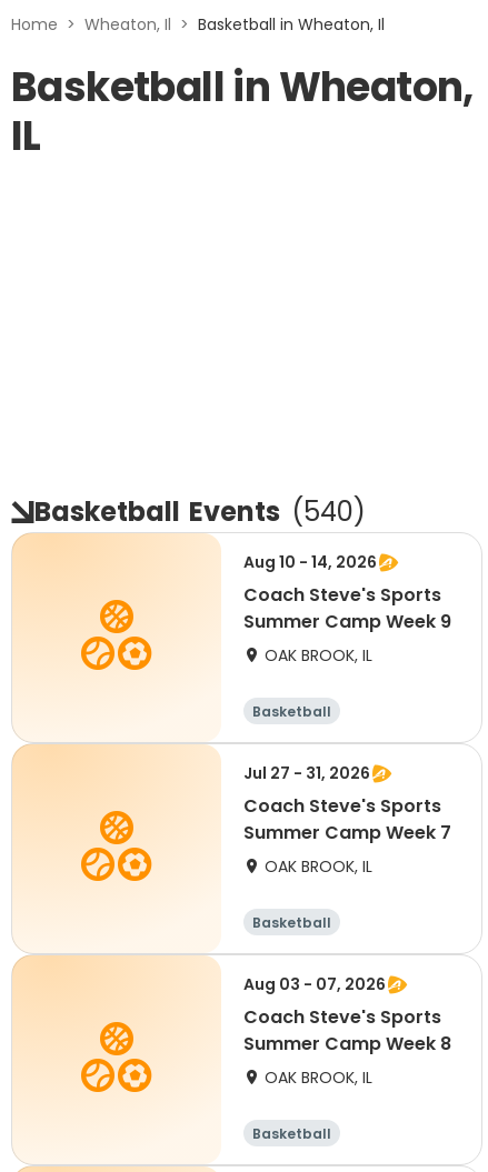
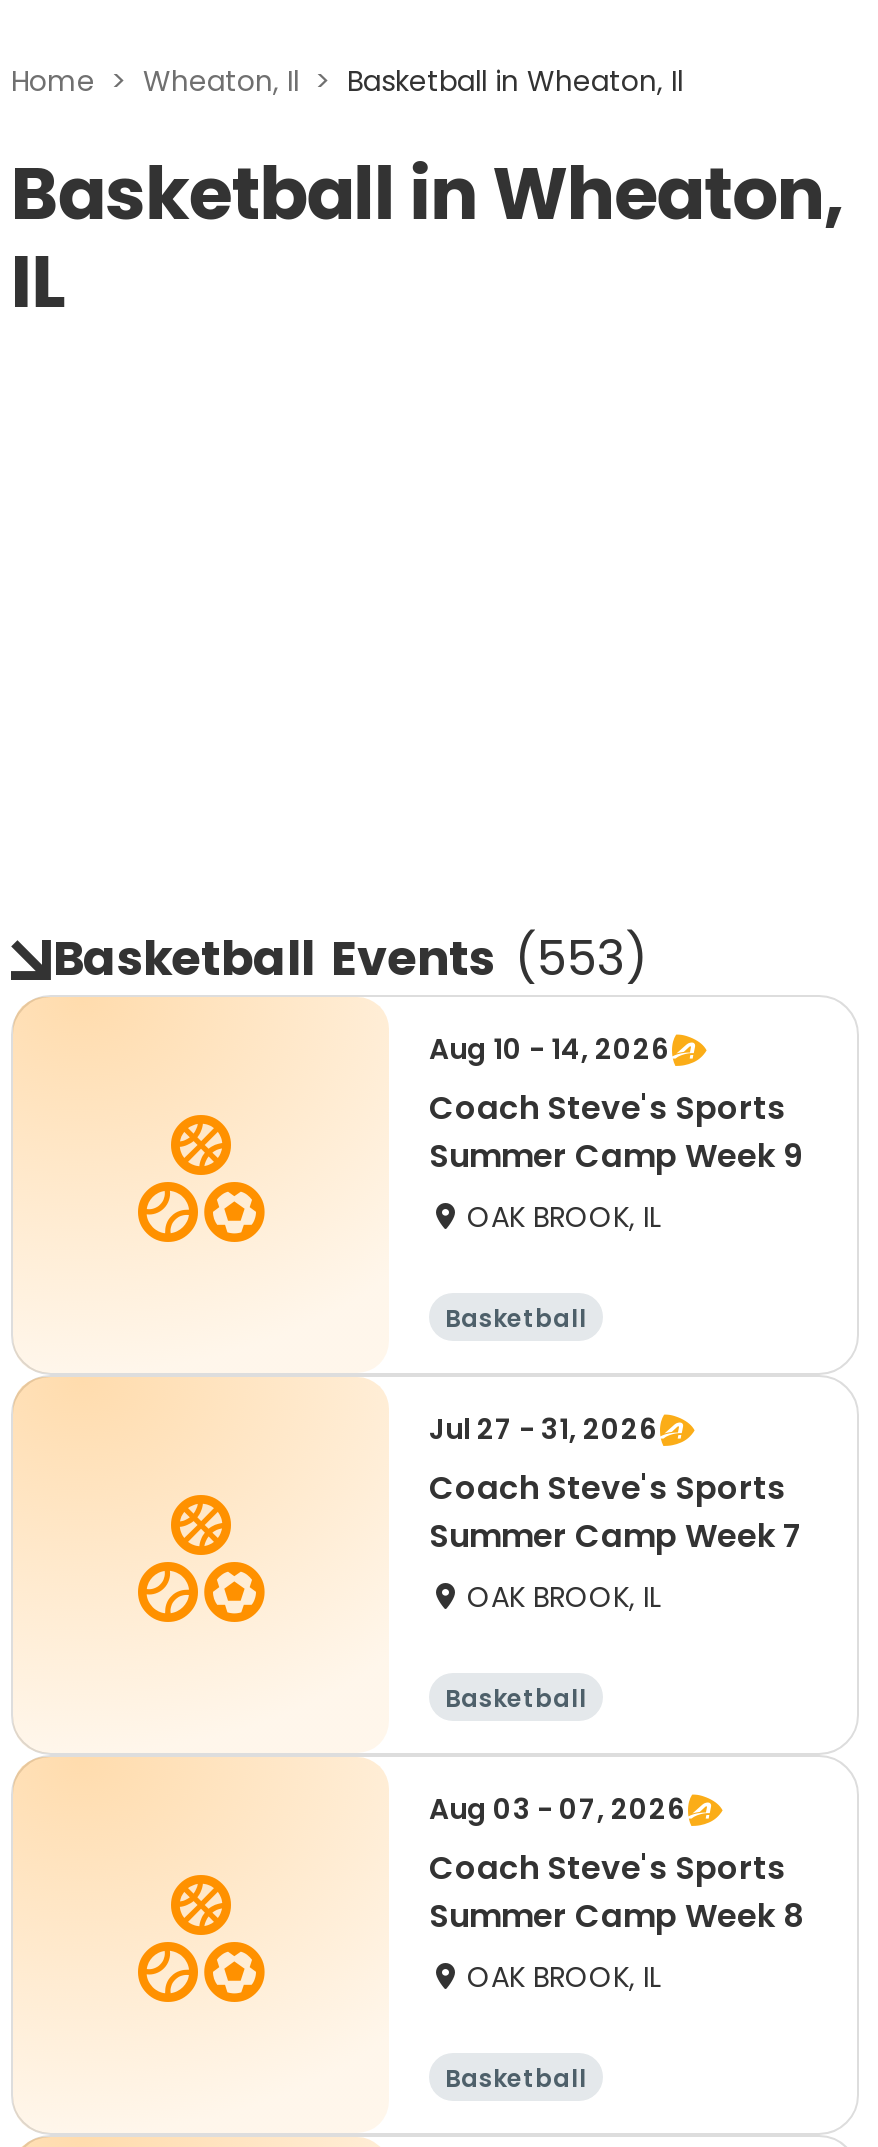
[34,493,366,530] Basketball Events (540) -> [53,925,647,991] Basketball Events (553)

